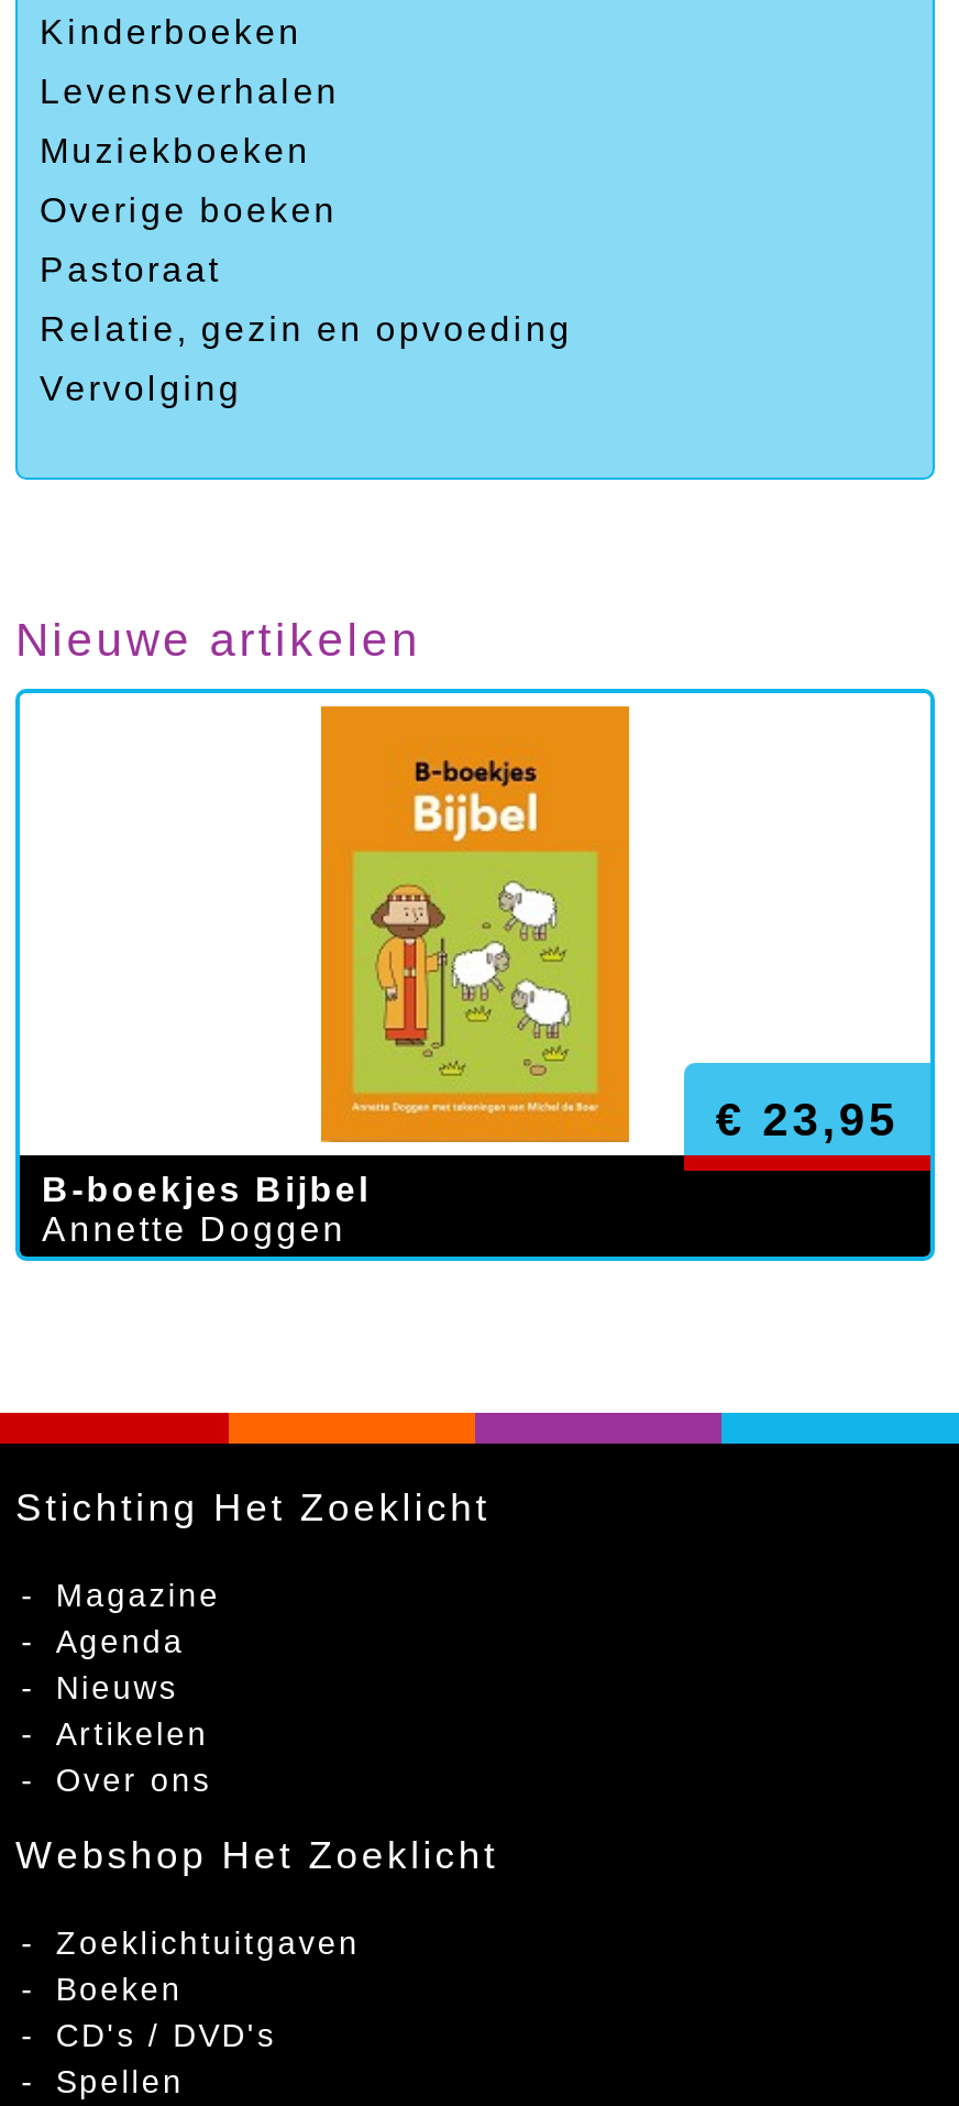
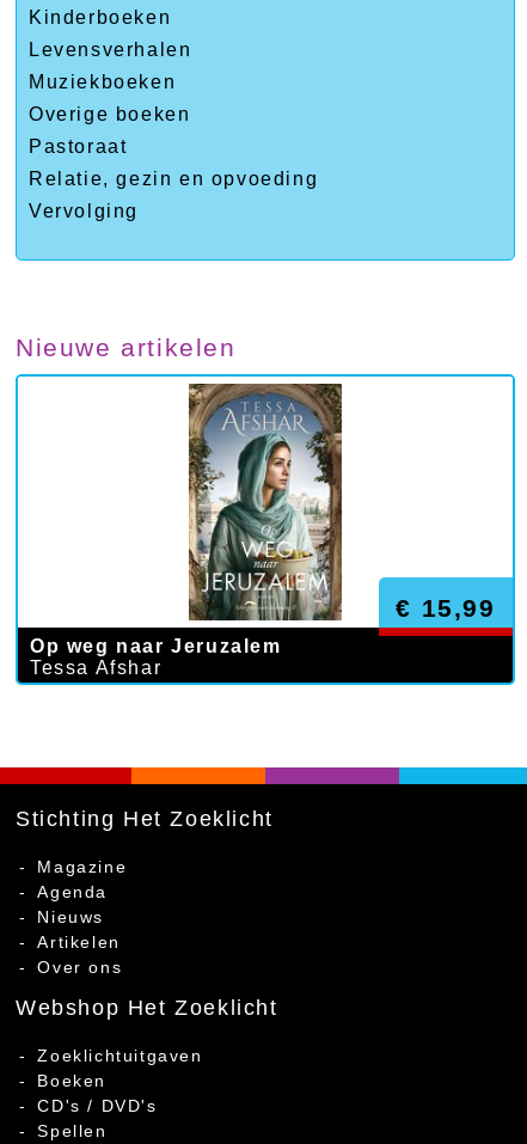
[42,704,631,1247] [image] | B-boekjes Bijbel | Annette Doggen -> [30,383,349,677] [image] | Op weg naar Jeruzalem | Tessa Afshar
[716,1093,899,1143] € 23,95 -> [396,594,495,621] € 15,99

